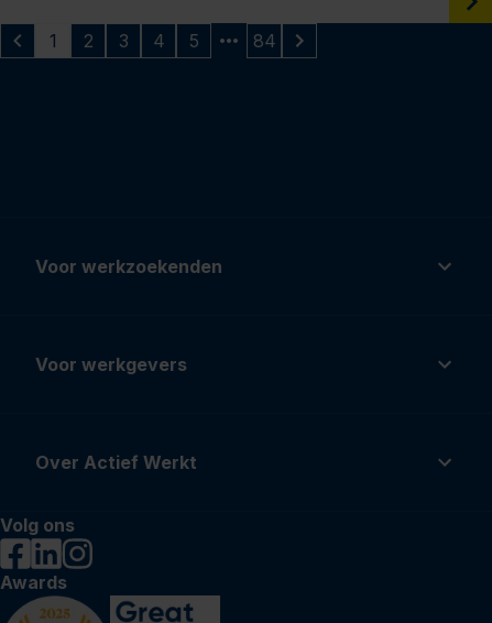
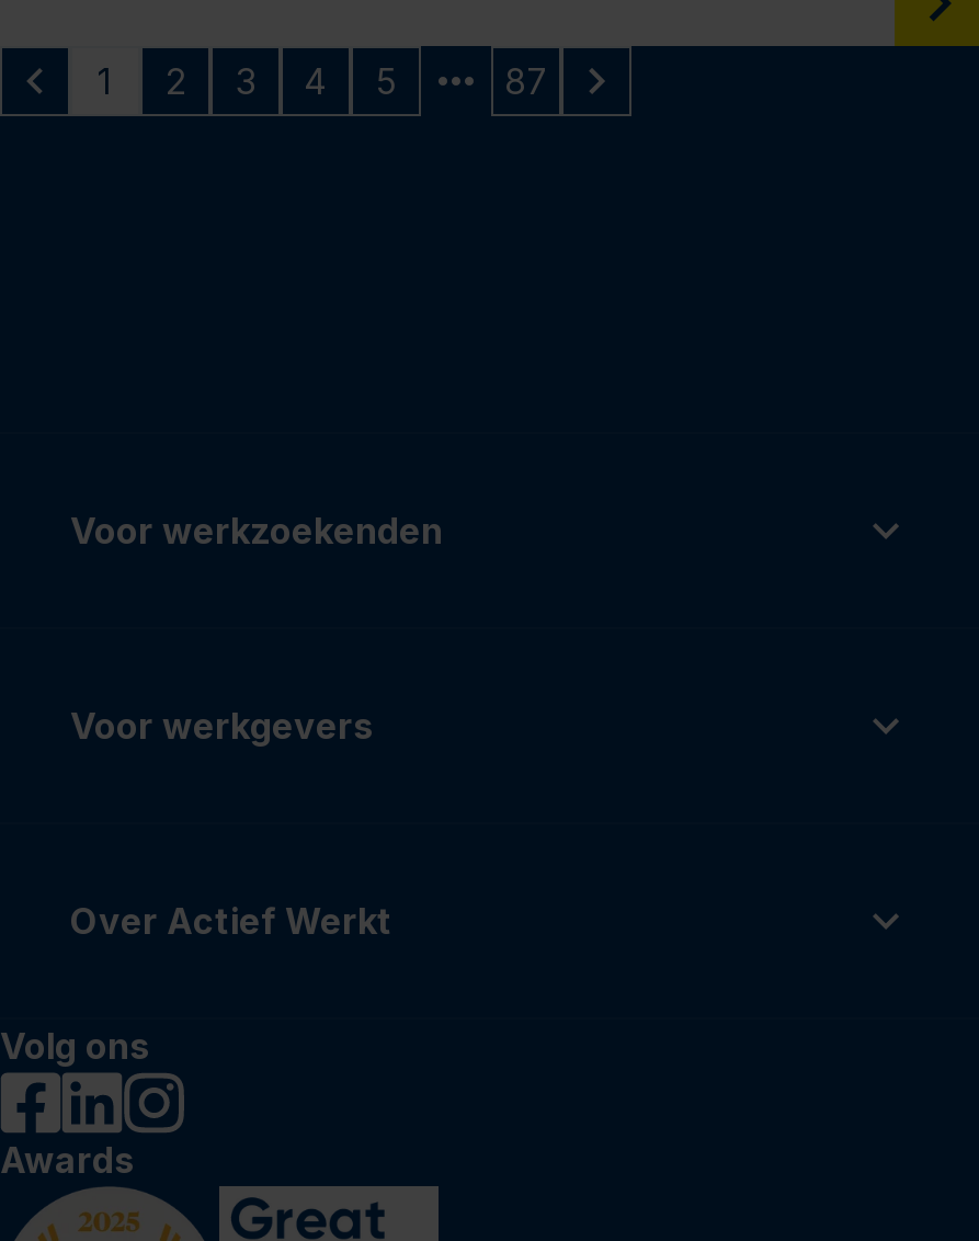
[253,30,276,52] 84 -> [504,59,548,103] 87

